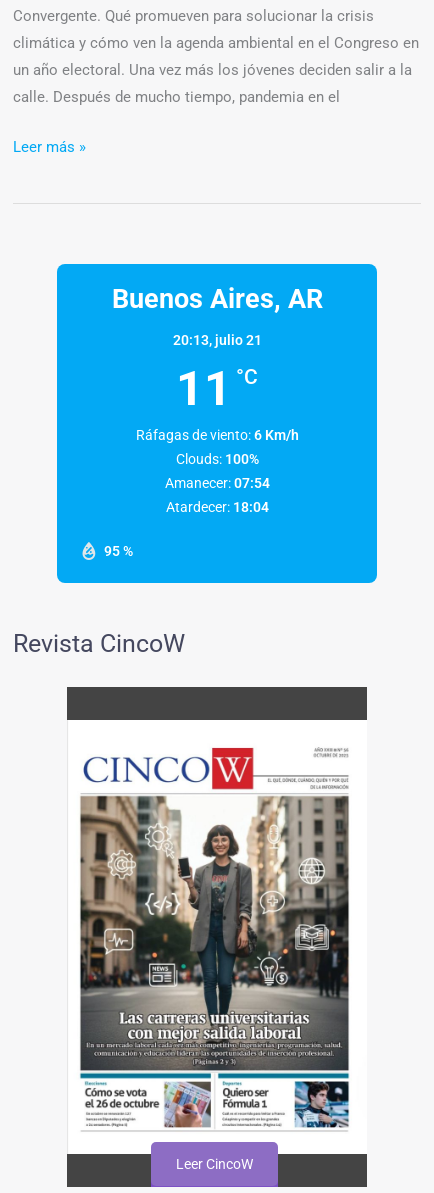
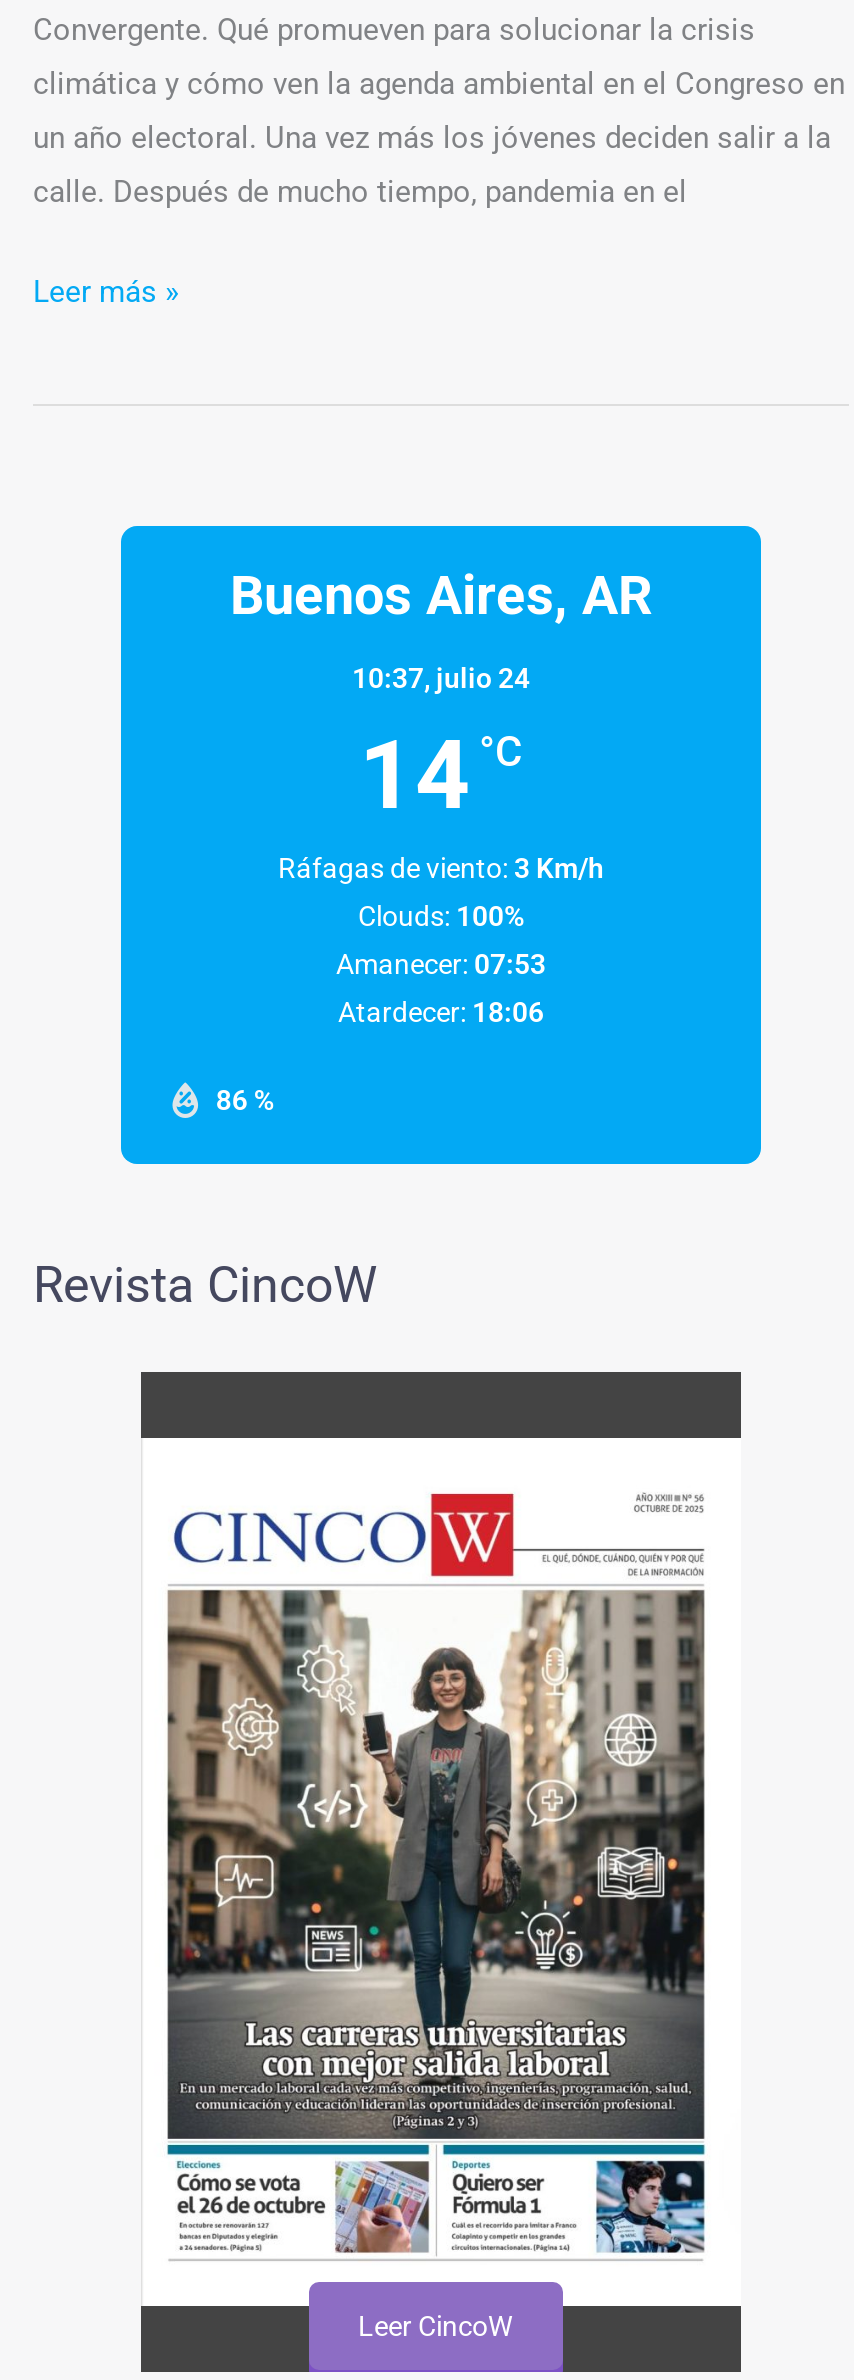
[172,331,261,347] 20:13, julio 21 -> [352,661,530,693] 10:37, julio 24
[176,359,258,416] 11 °C -> [359,717,523,831] 14 °C
[135,426,298,442] Ráfagas de viento: 6 Km/h -> [278,851,604,883] Ráfagas de viento: 3 Km/h
[164,474,269,490] Amanecer: 07:54 -> [336,947,546,979] Amanecer: 07:53
[165,498,268,514] Atardecer: 18:04 -> [338,995,544,1027] Atardecer: 18:06
[104,542,133,558] 95 % -> [216,1083,274,1115] 86 %

